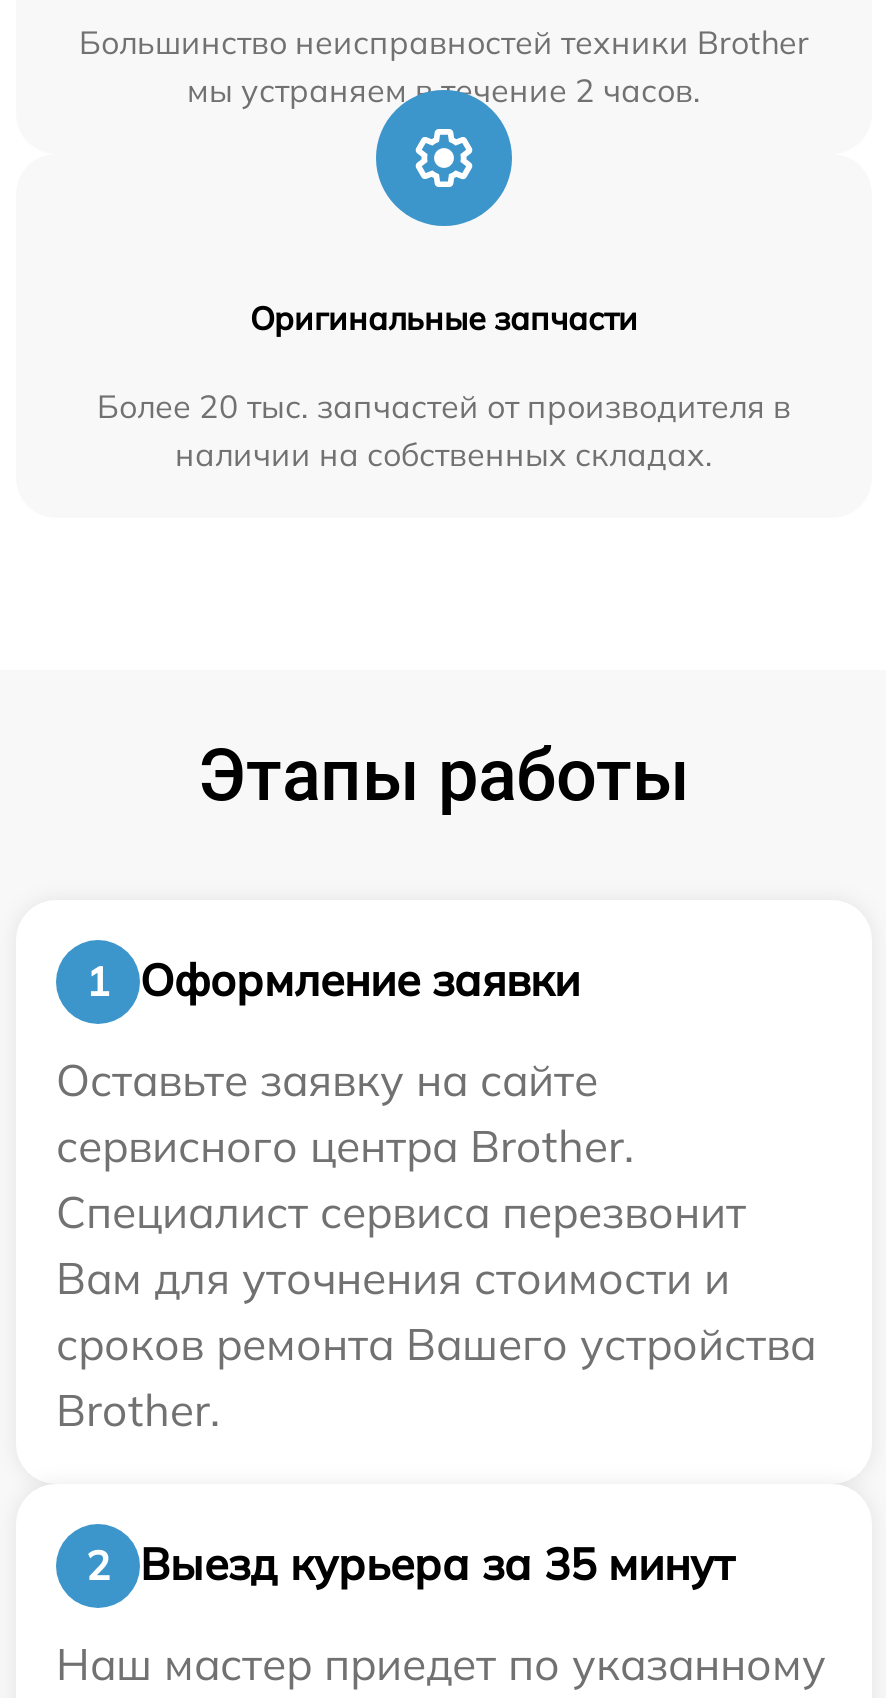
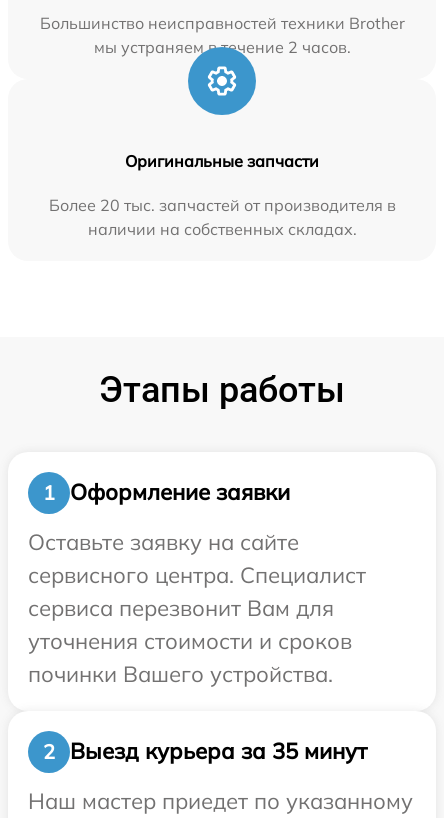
[56,1117,816,1437] сервисного центра Brother. | Специалист сервиса перезвонит | Вам для уточнения стоимости и | сроков ремонта Вашего устройства | Brother. -> [28,560,366,687] сервисного центра. Специалист | сервиса перезвонит Вам для | уточнения стоимости и сроков | починки Вашего устройства.

